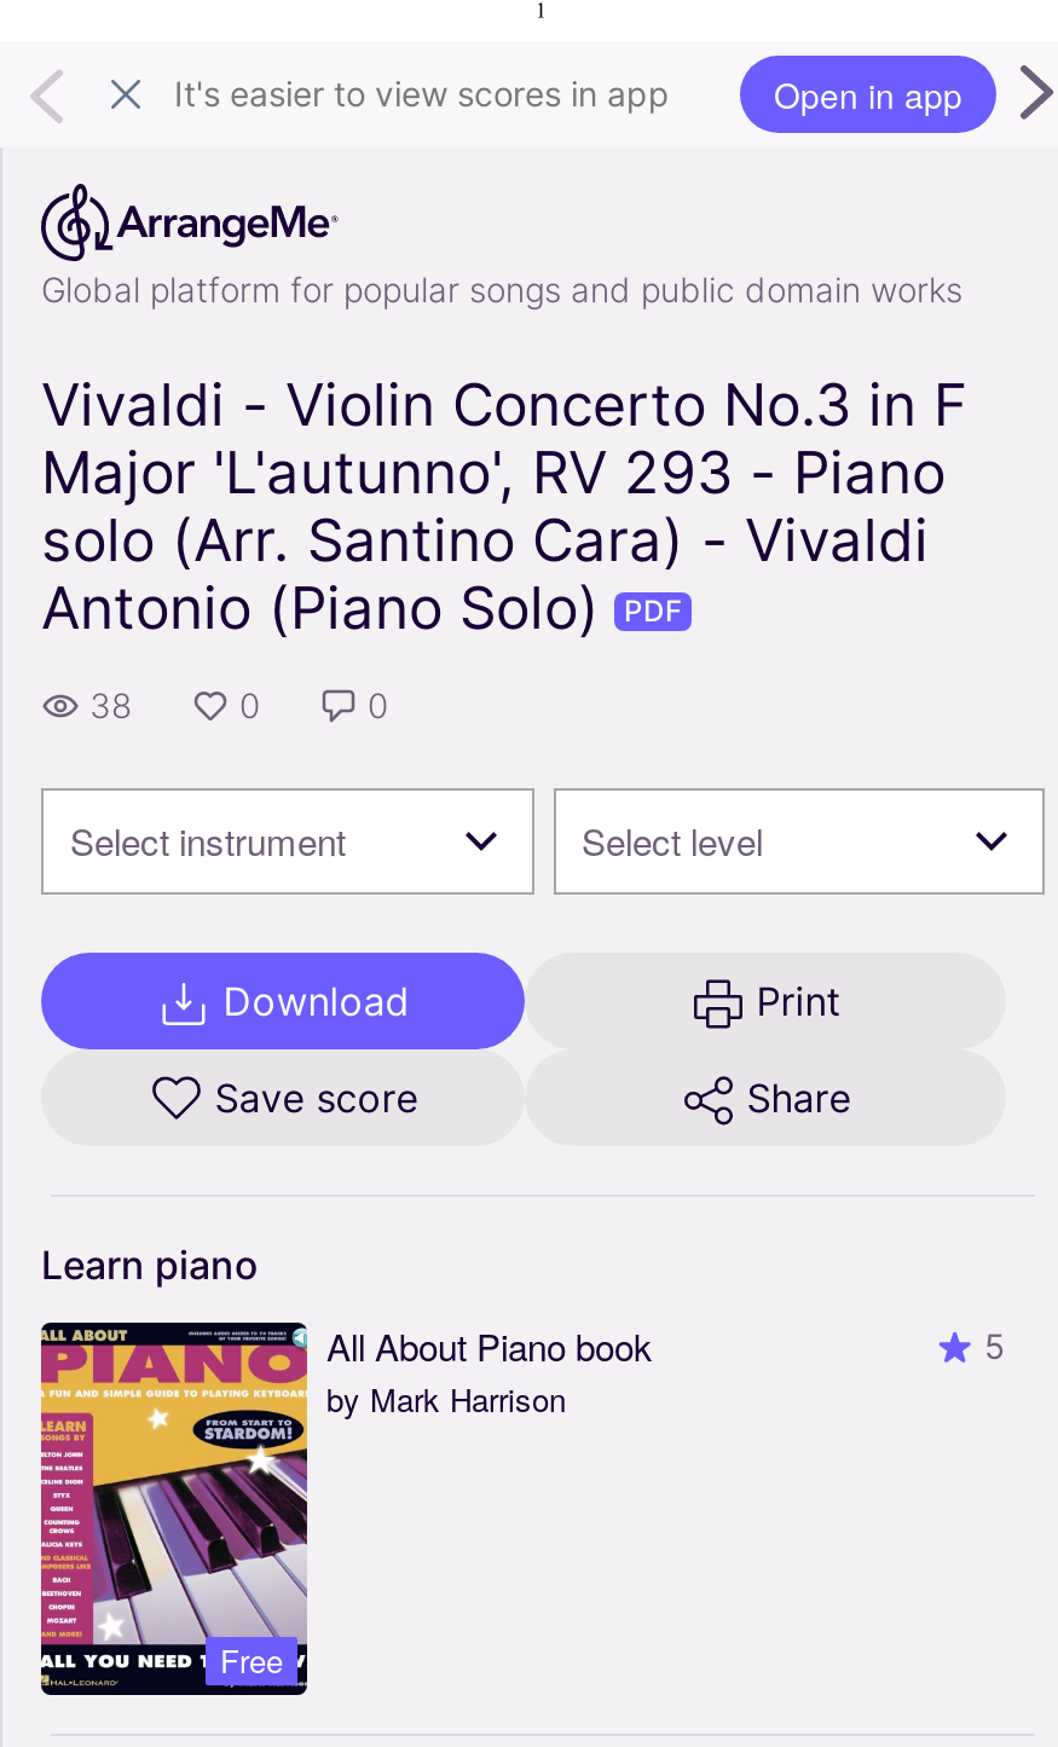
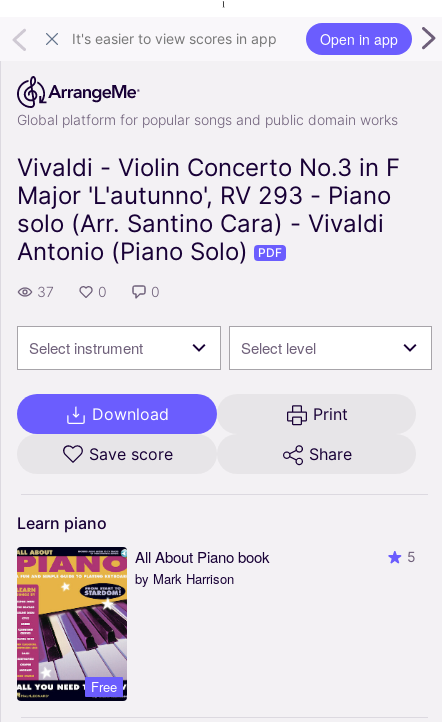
[89,683,133,724] 38 -> [37,282,54,299] 37

